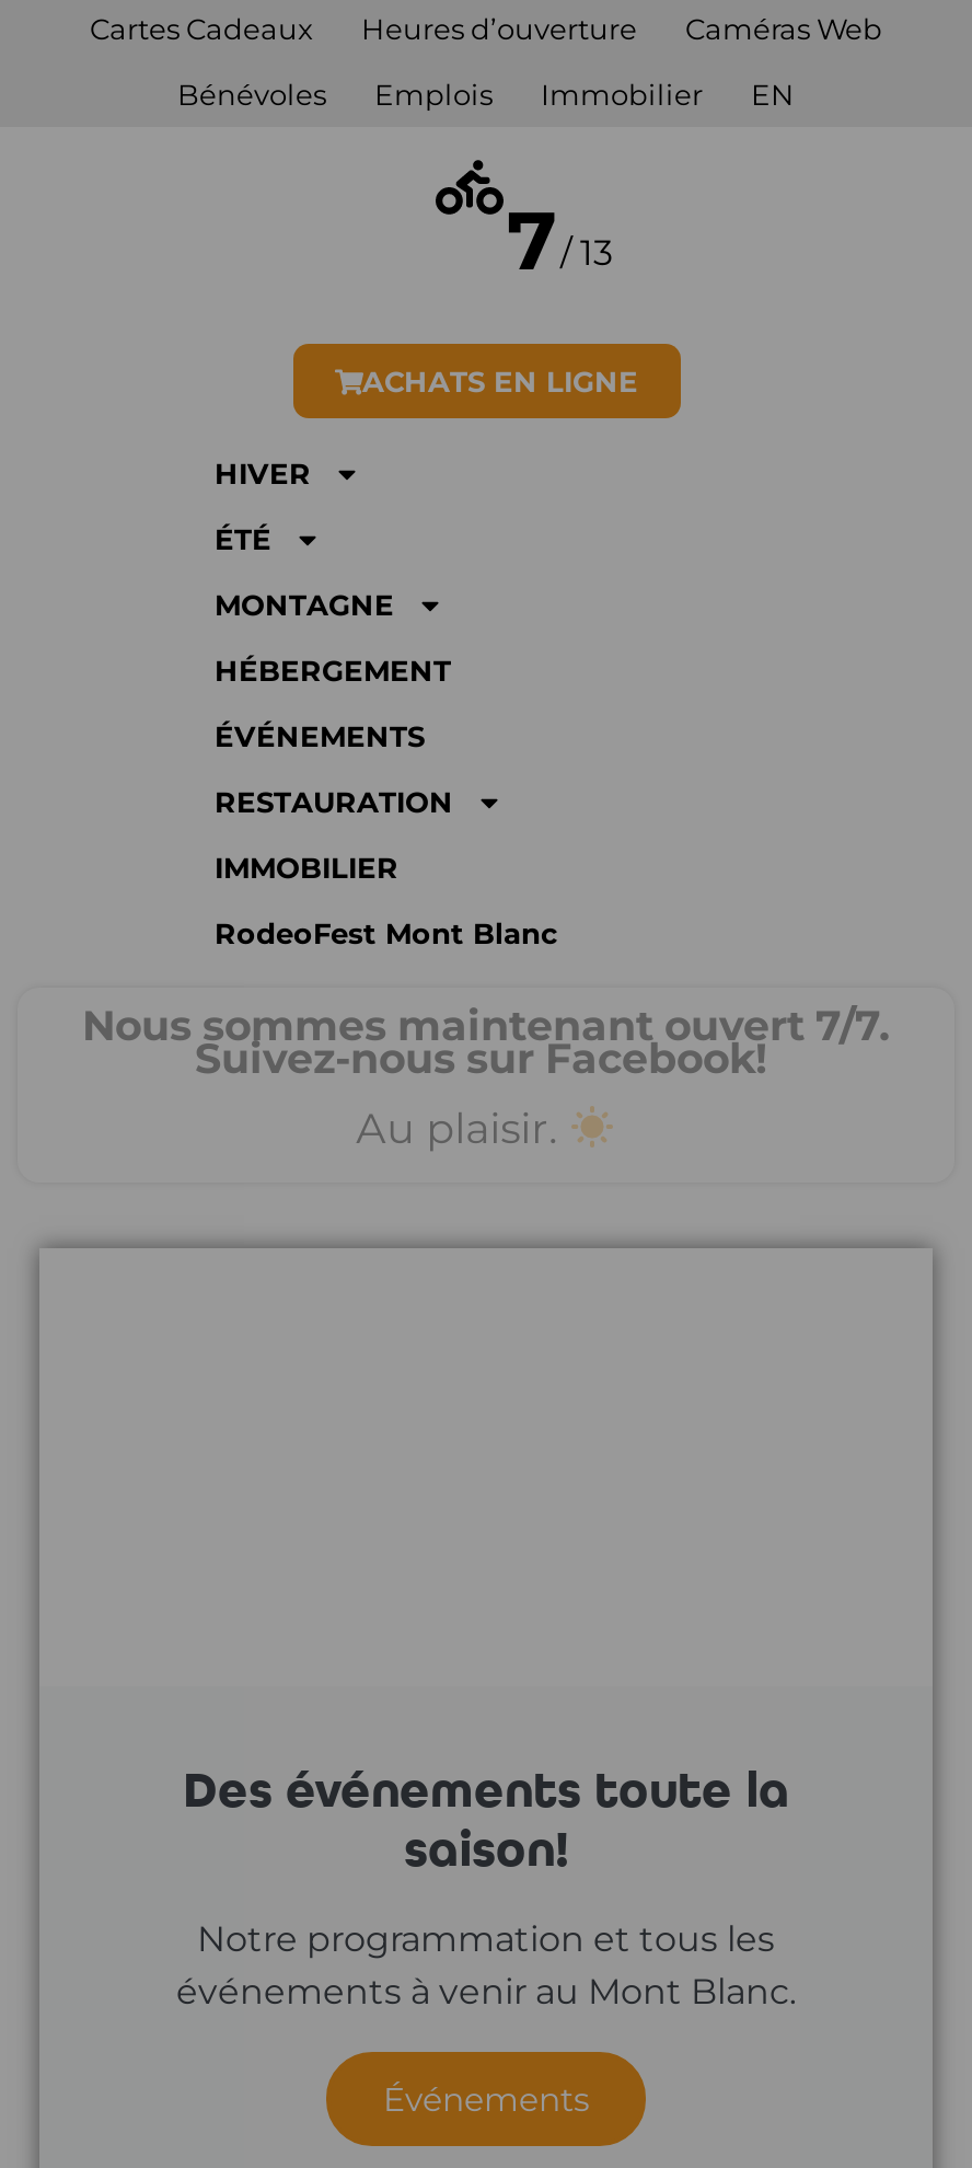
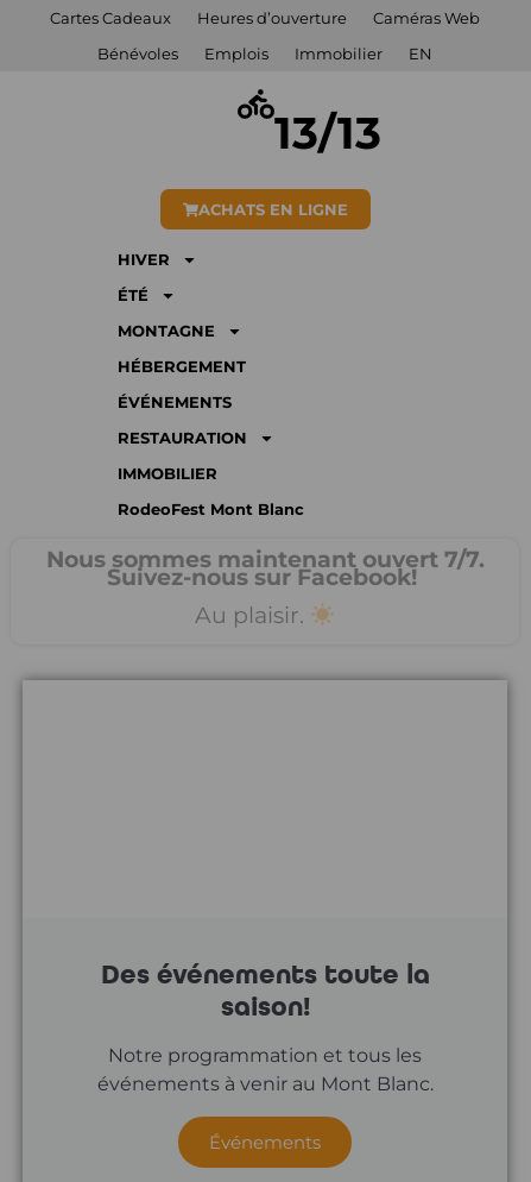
[507,191,613,289] / 13 | 7 -> [274,106,381,159] 13/13

